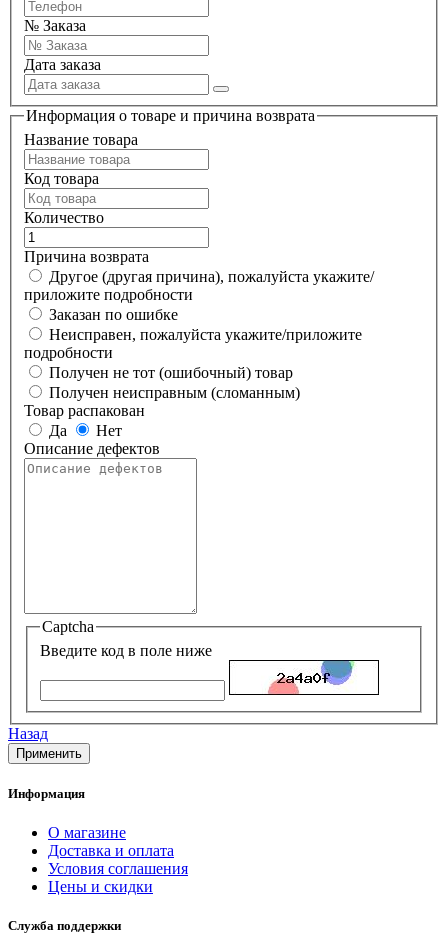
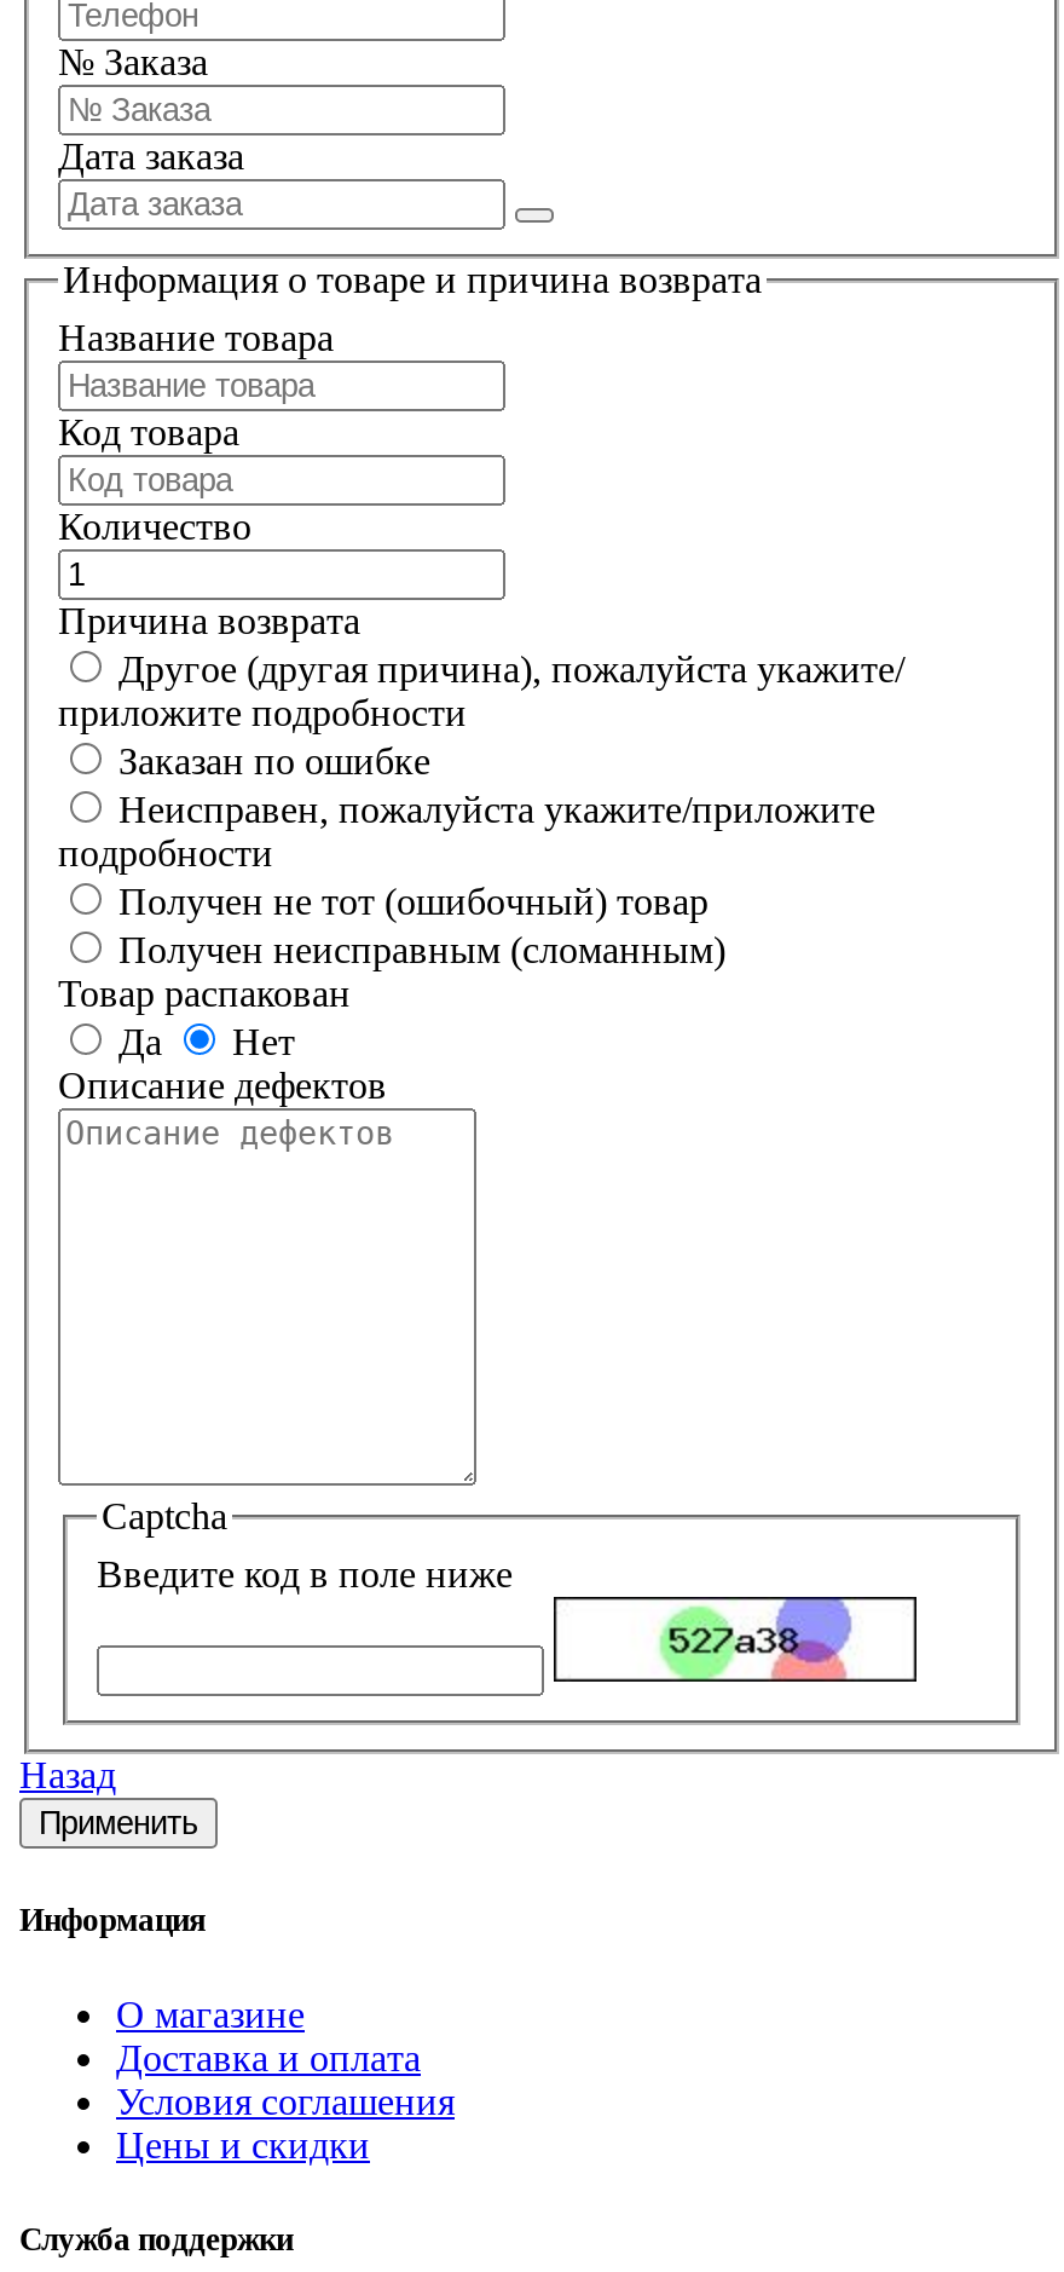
[267,660,355,695] [image] -> [648,1597,856,1682] [image]

